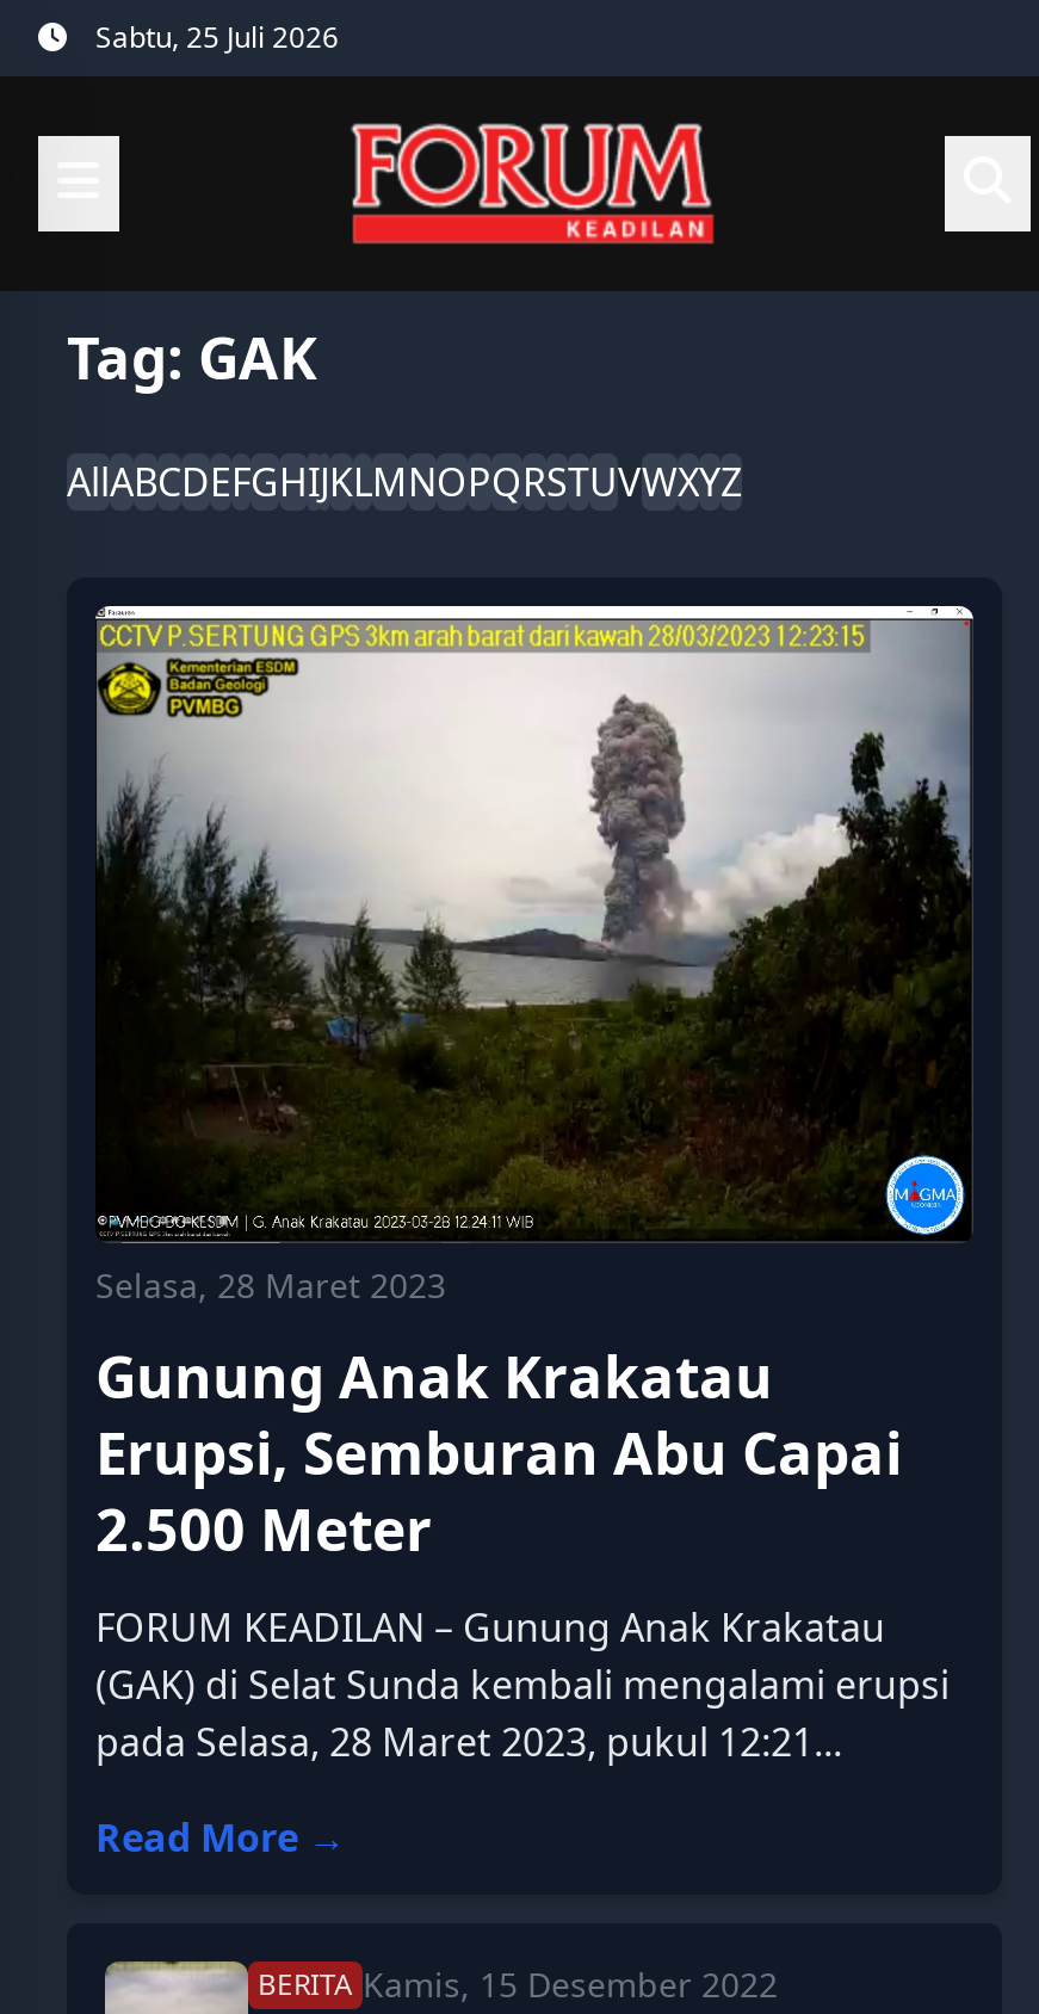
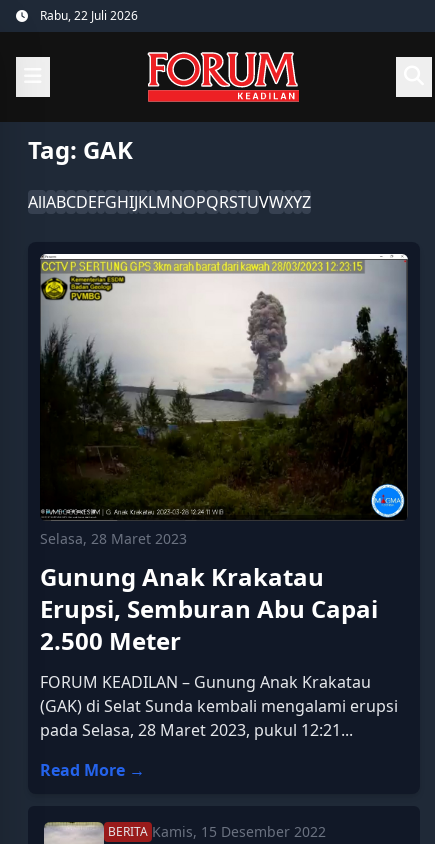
[95,17,339,57] Sabtu, 25 Juli 2026 -> [40,7,138,24] Rabu, 22 Juli 2026

